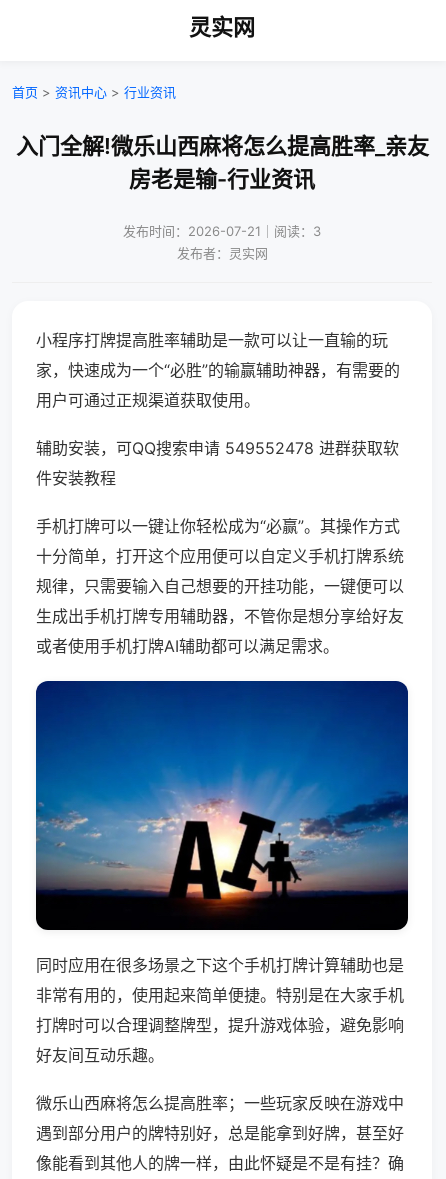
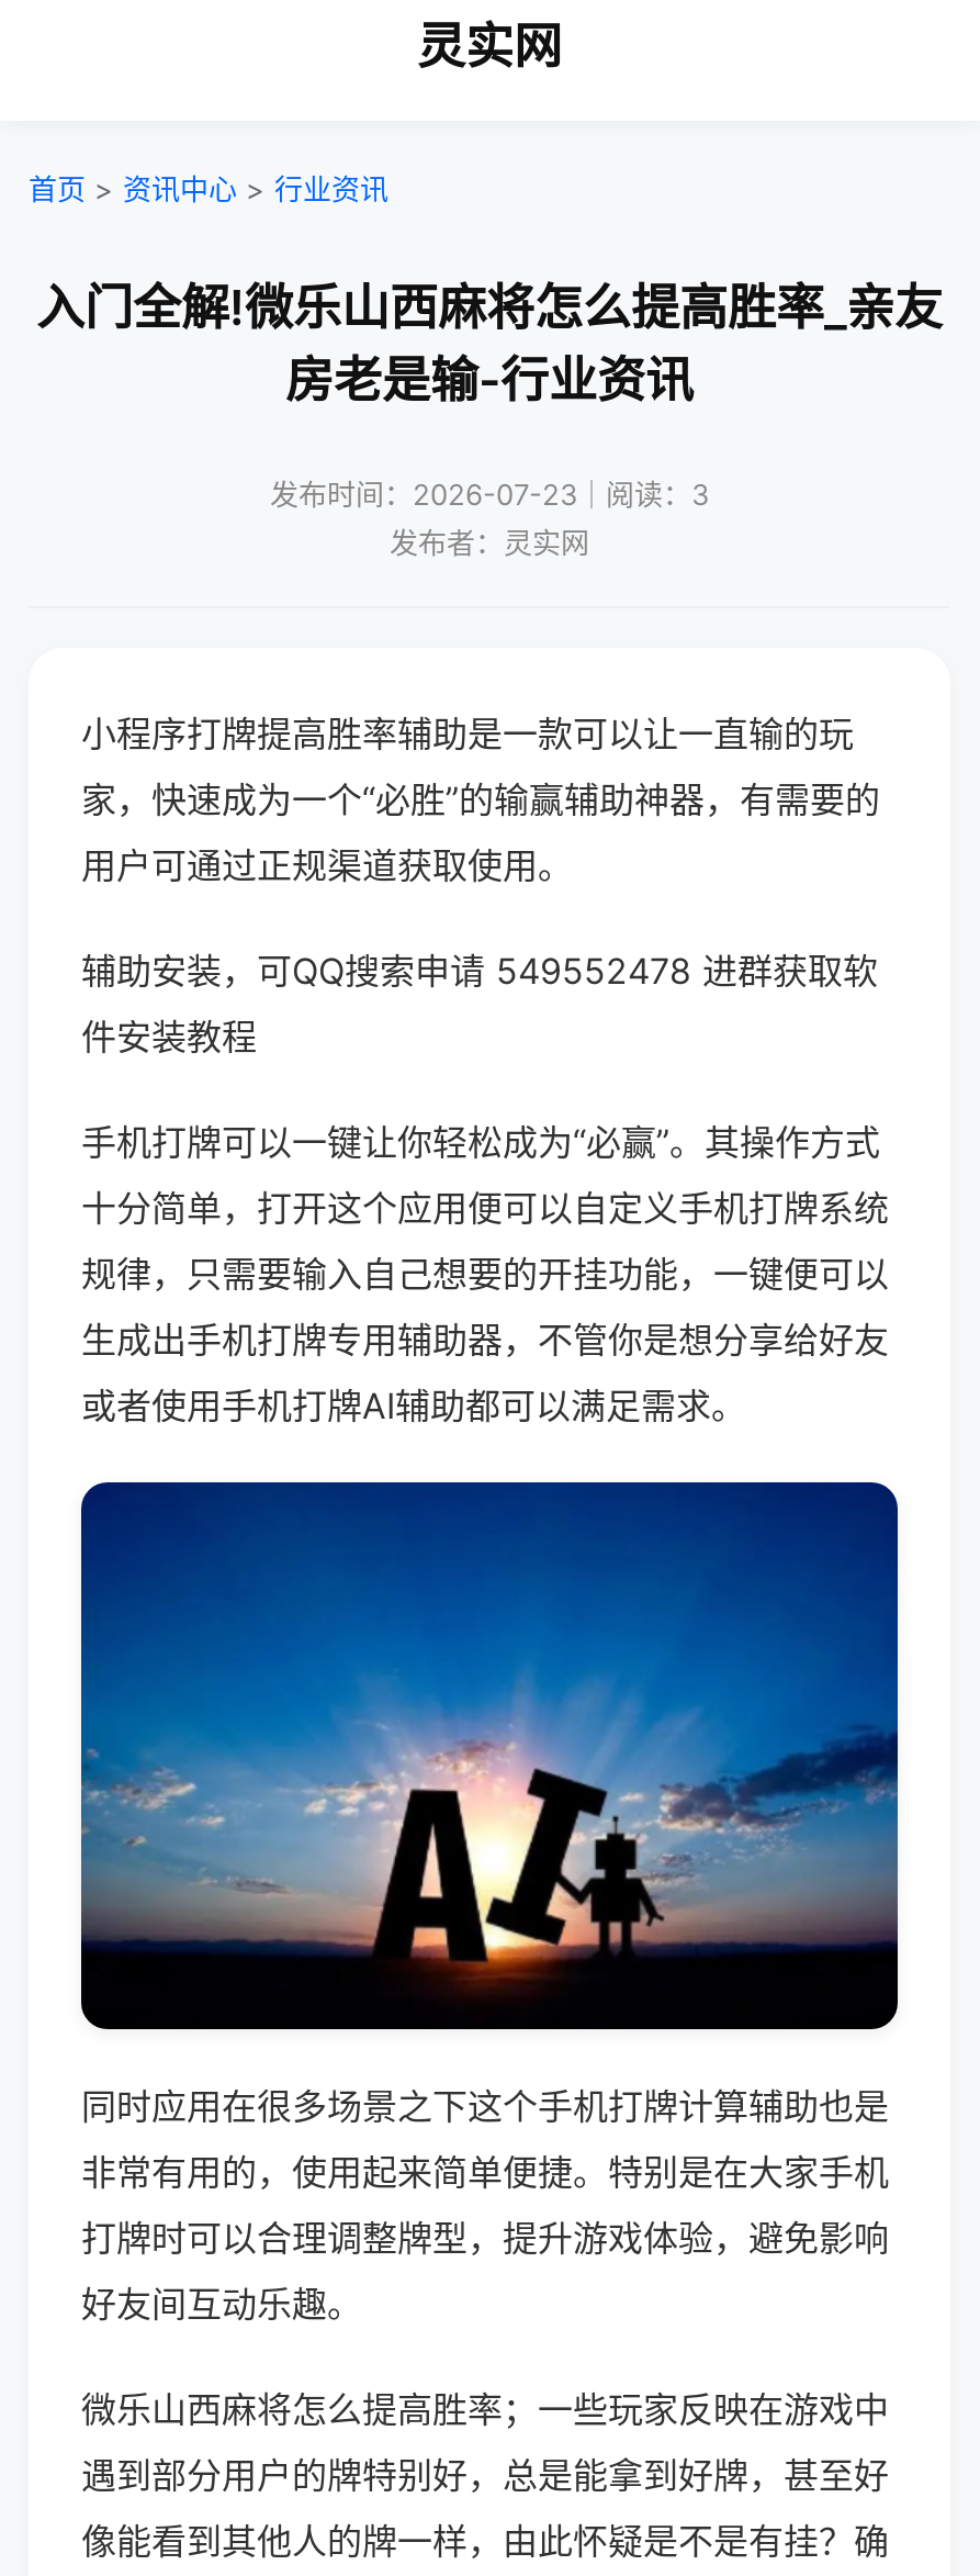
[123,223,321,239] 发布时间：2026-07-21｜阅读：3 -> [270,477,709,512] 发布时间：2026-07-23｜阅读：3

